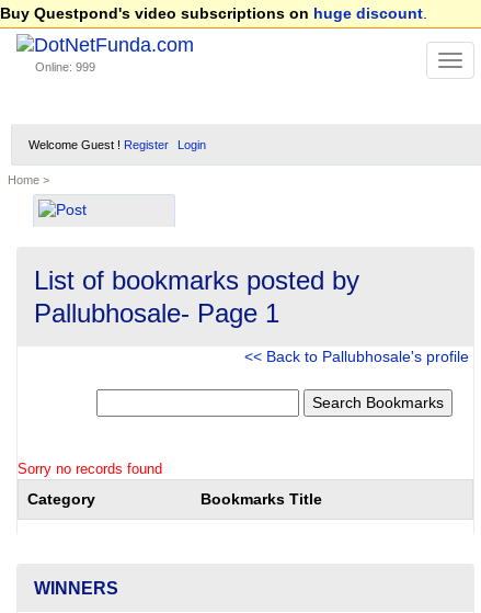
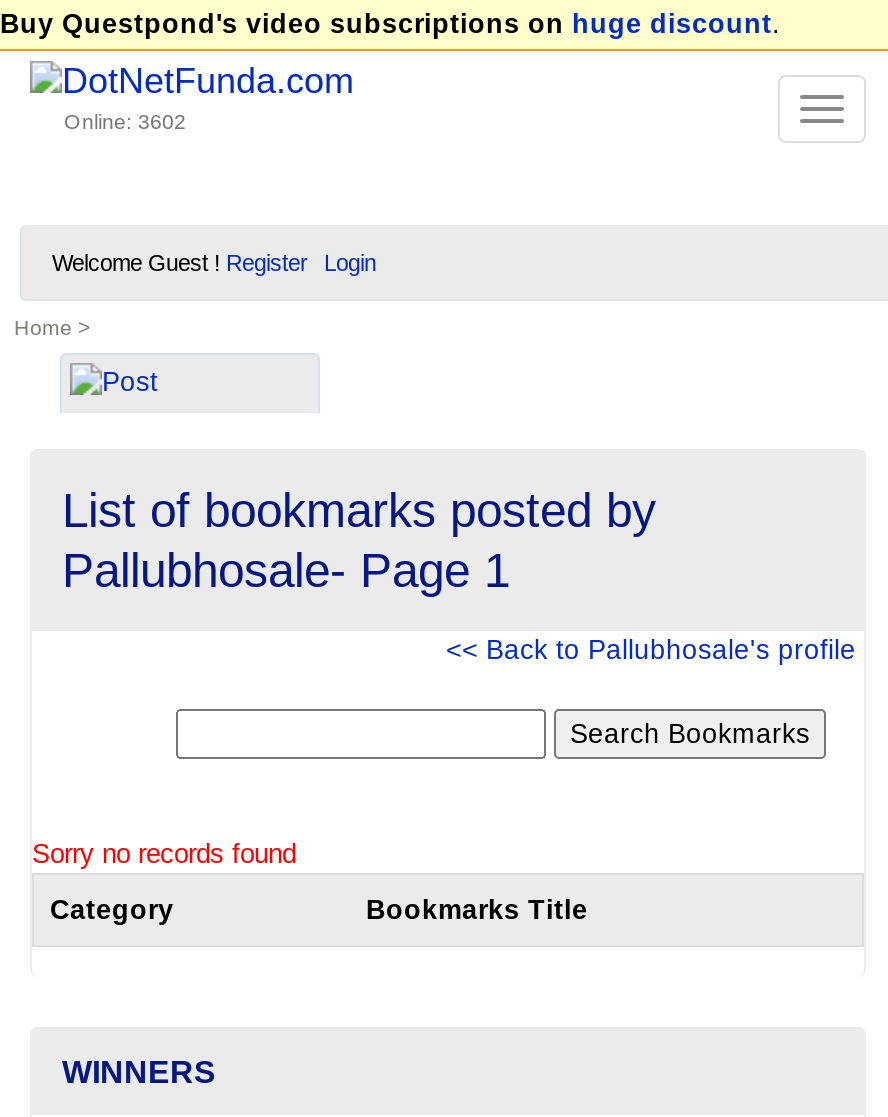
[35,61,95,74] Online: 999 -> [64,109,186,133] Online: 3602

